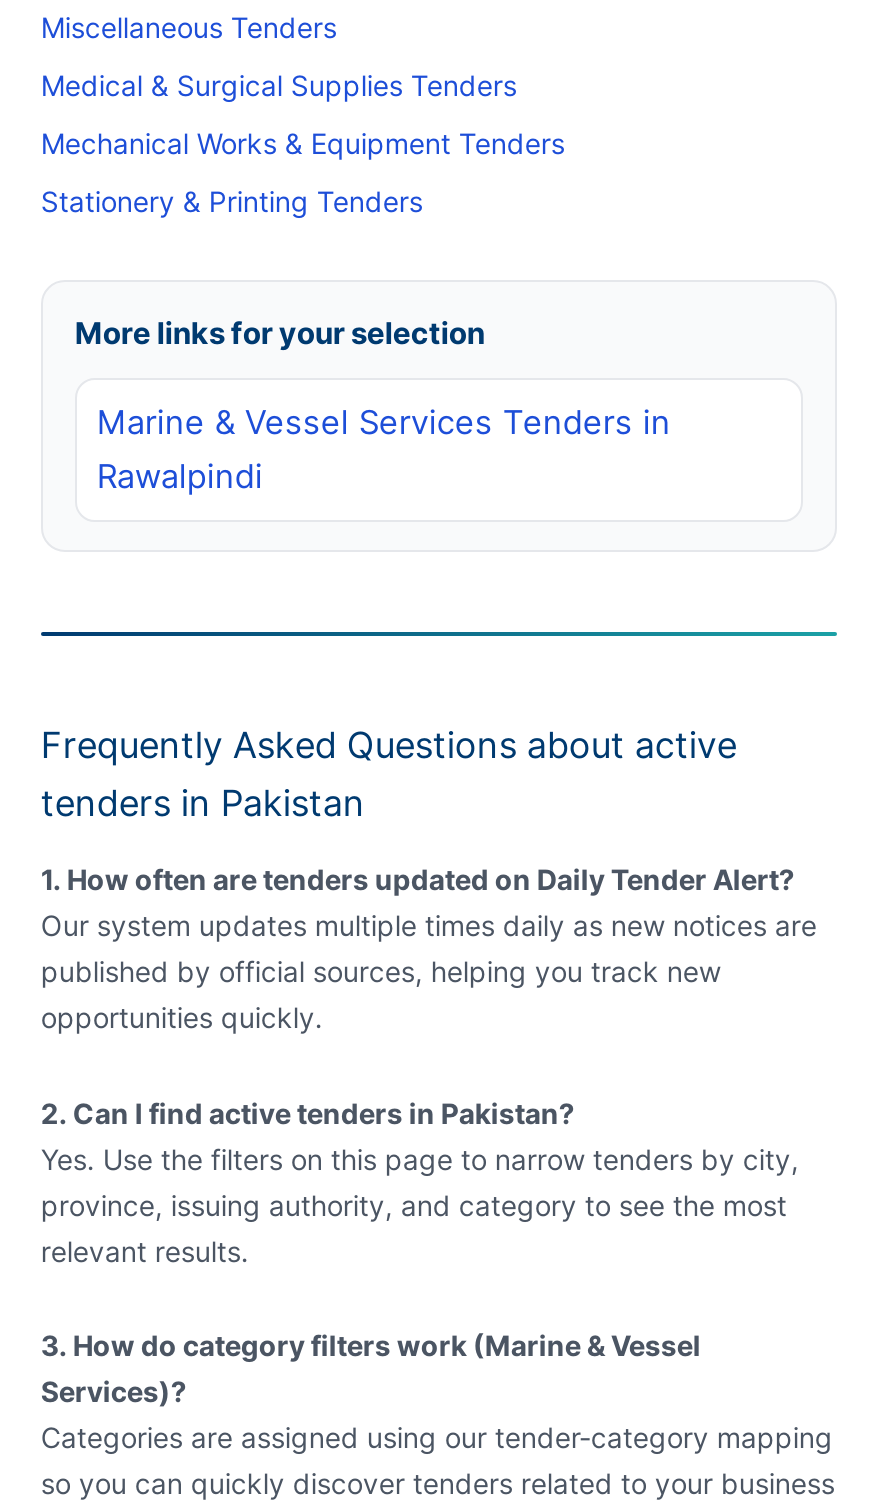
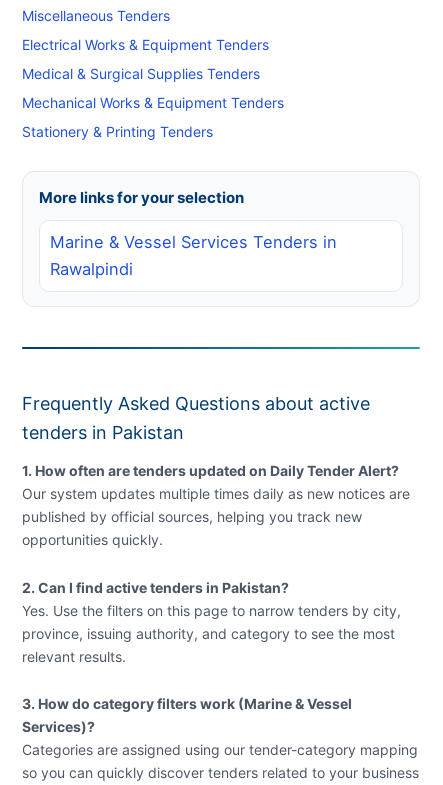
none -> [22,36,269,53] Electrical Works & Equipment Tenders

